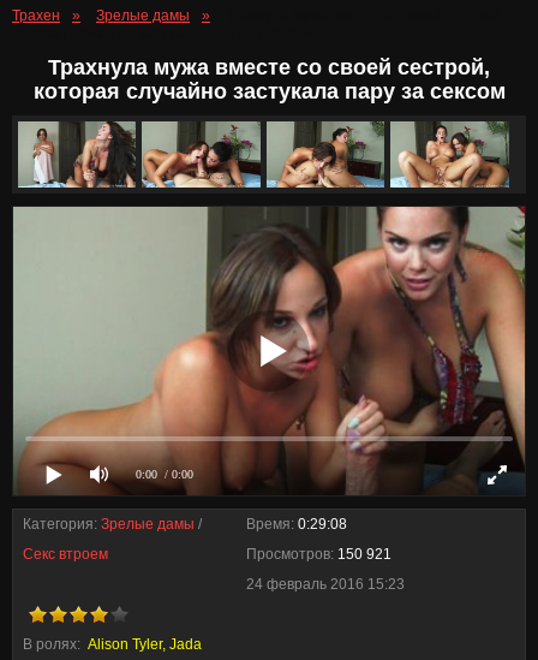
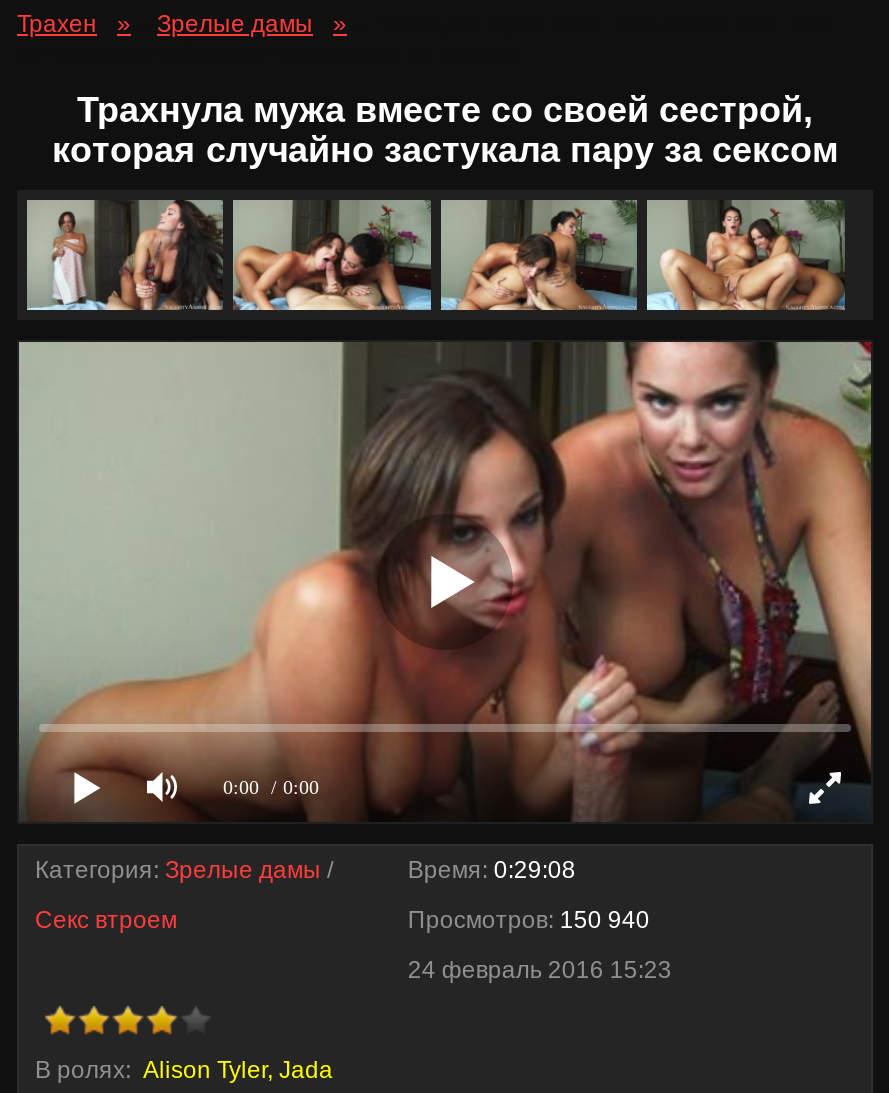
[247,546,392,563] Просмотров: 150 921 -> [408,906,650,934] Просмотров: 150 940

